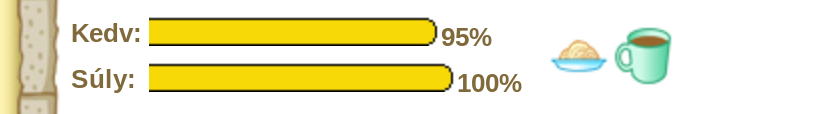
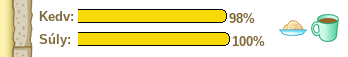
[441,22,493,52] 95% -> [229,11,255,26] 98%

